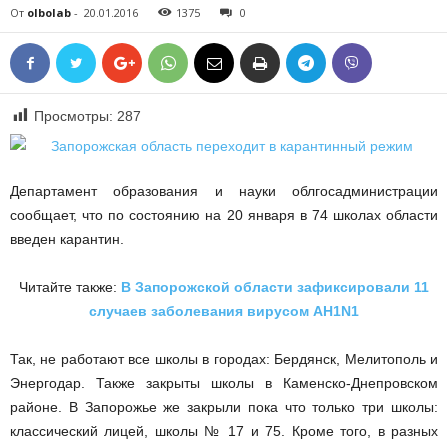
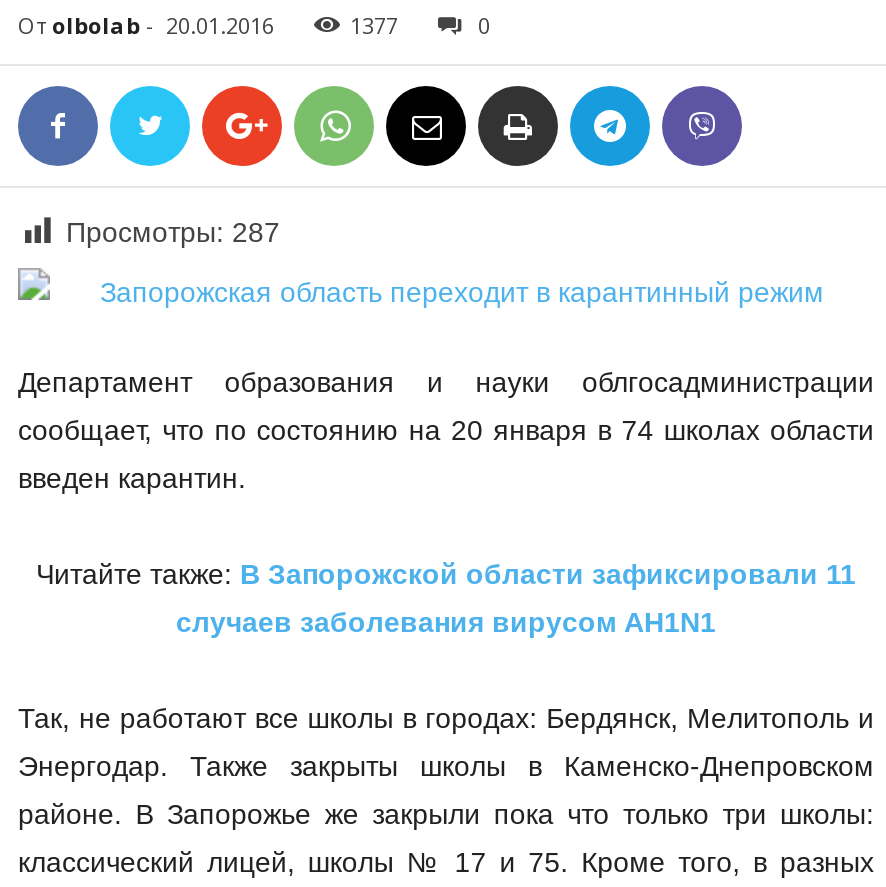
[176,5,200,20] 1375 -> [350,10,398,40] 1377

